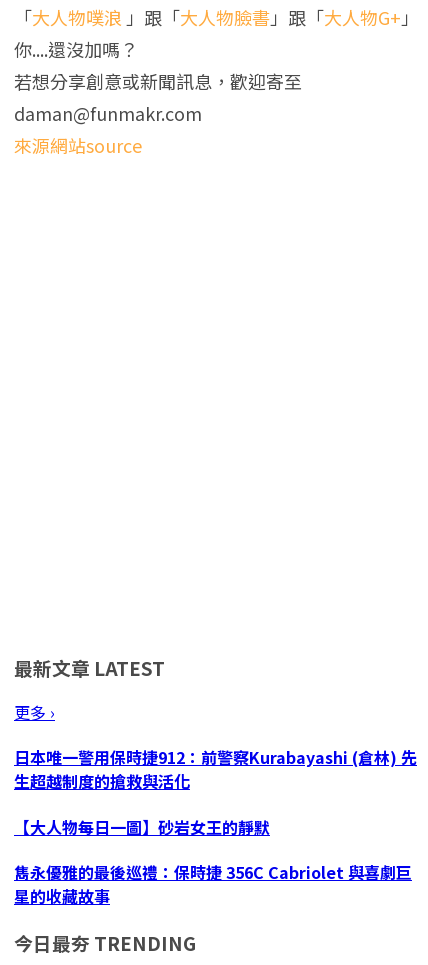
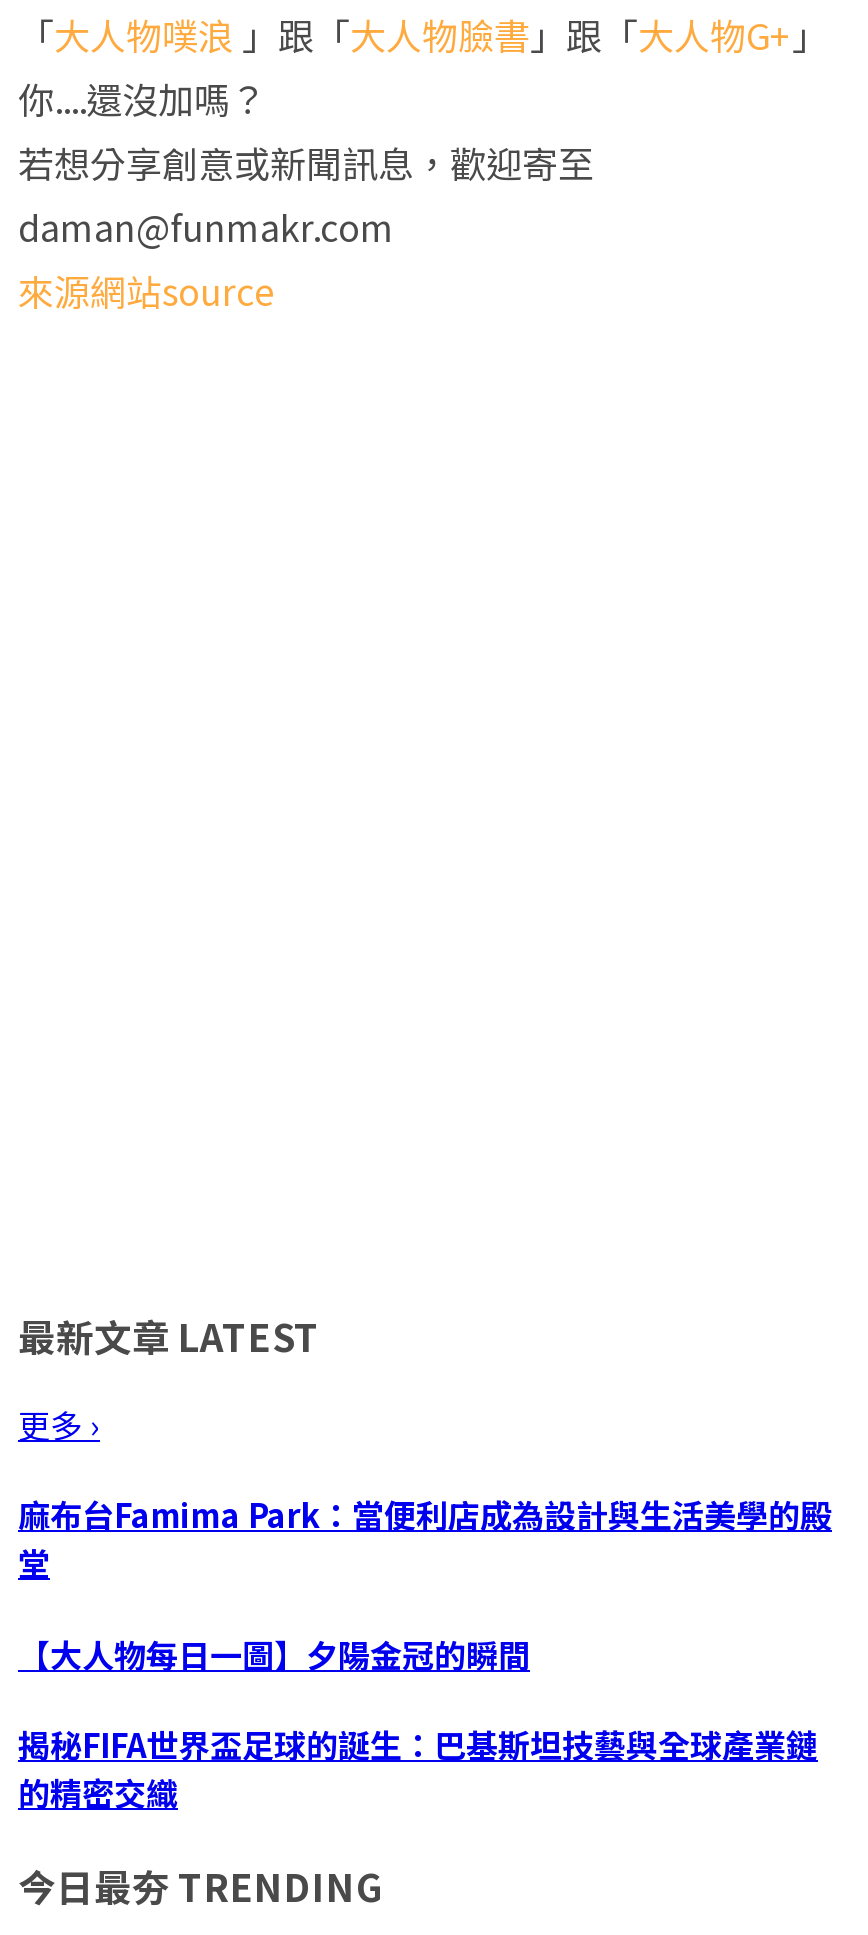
[14,745,417,793] 日本唯一警用保時捷912：前警察Kurabayashi (倉林) 先 | 生超越制度的搶救與活化 -> [18,1491,832,1587] 麻布台Famima Park：當便利店成為設計與生活美學的殿 | 堂
[14,815,270,839] 【大人物每日一圖】砂岩女王的靜默 -> [18,1629,530,1677] 【大人物每日一圖】夕陽金冠的瞬間
[14,860,412,908] 雋永優雅的最後巡禮：保時捷 356C Cabriolet 與喜劇巨 | 星的收藏故事 -> [18,1720,818,1816] 揭秘FIFA世界盃足球的誕生：巴基斯坦技藝與全球產業鏈 | 的精密交織

